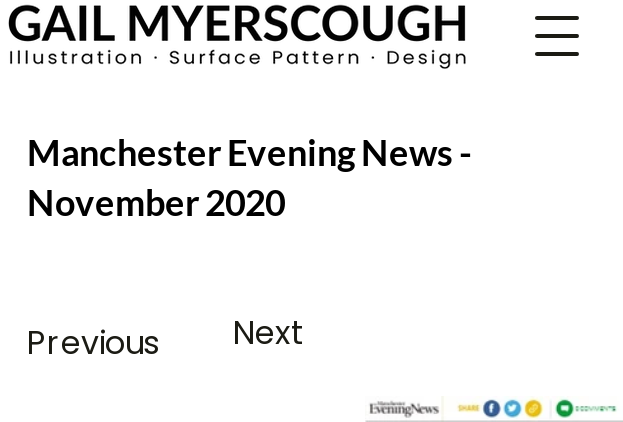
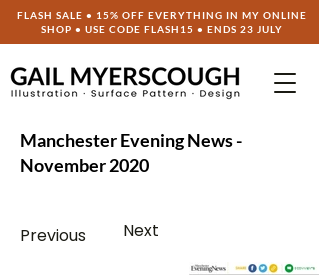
none -> [17,9,307,35] FLASH SALE • 15% OFF EVERYTHING IN MY ONLINE | SHOP • USE CODE FLASH15 • ENDS 23 JULY

